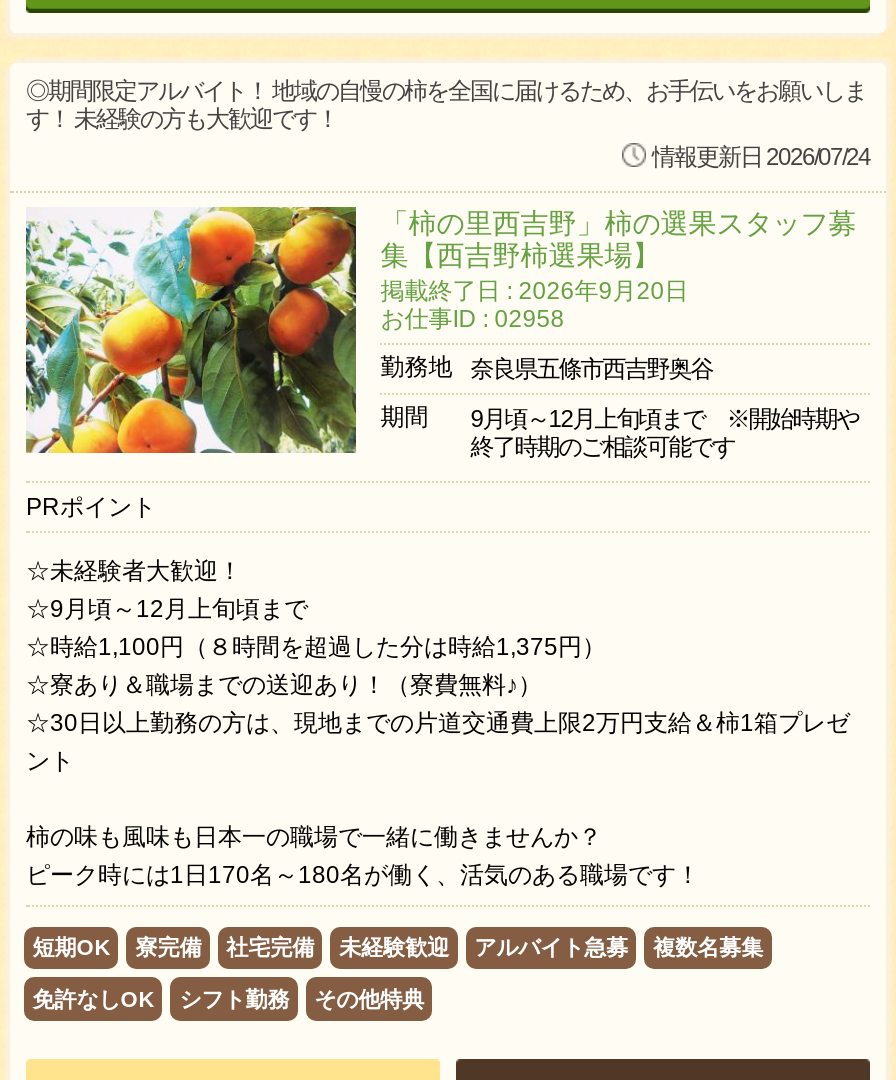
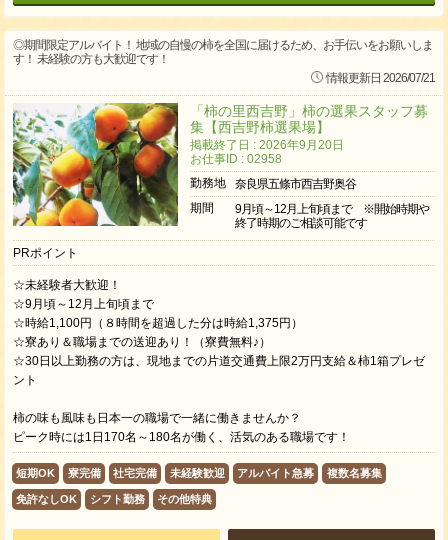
[652,142,870,170] 情報更新日 2026/07/24 -> [326,71,435,85] 情報更新日 2026/07/21

